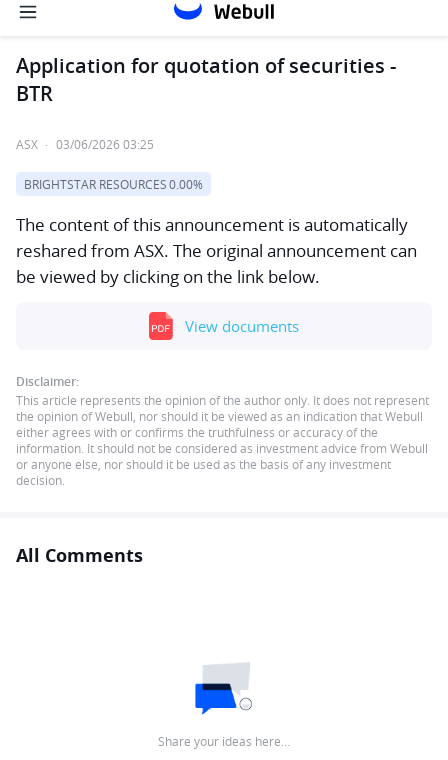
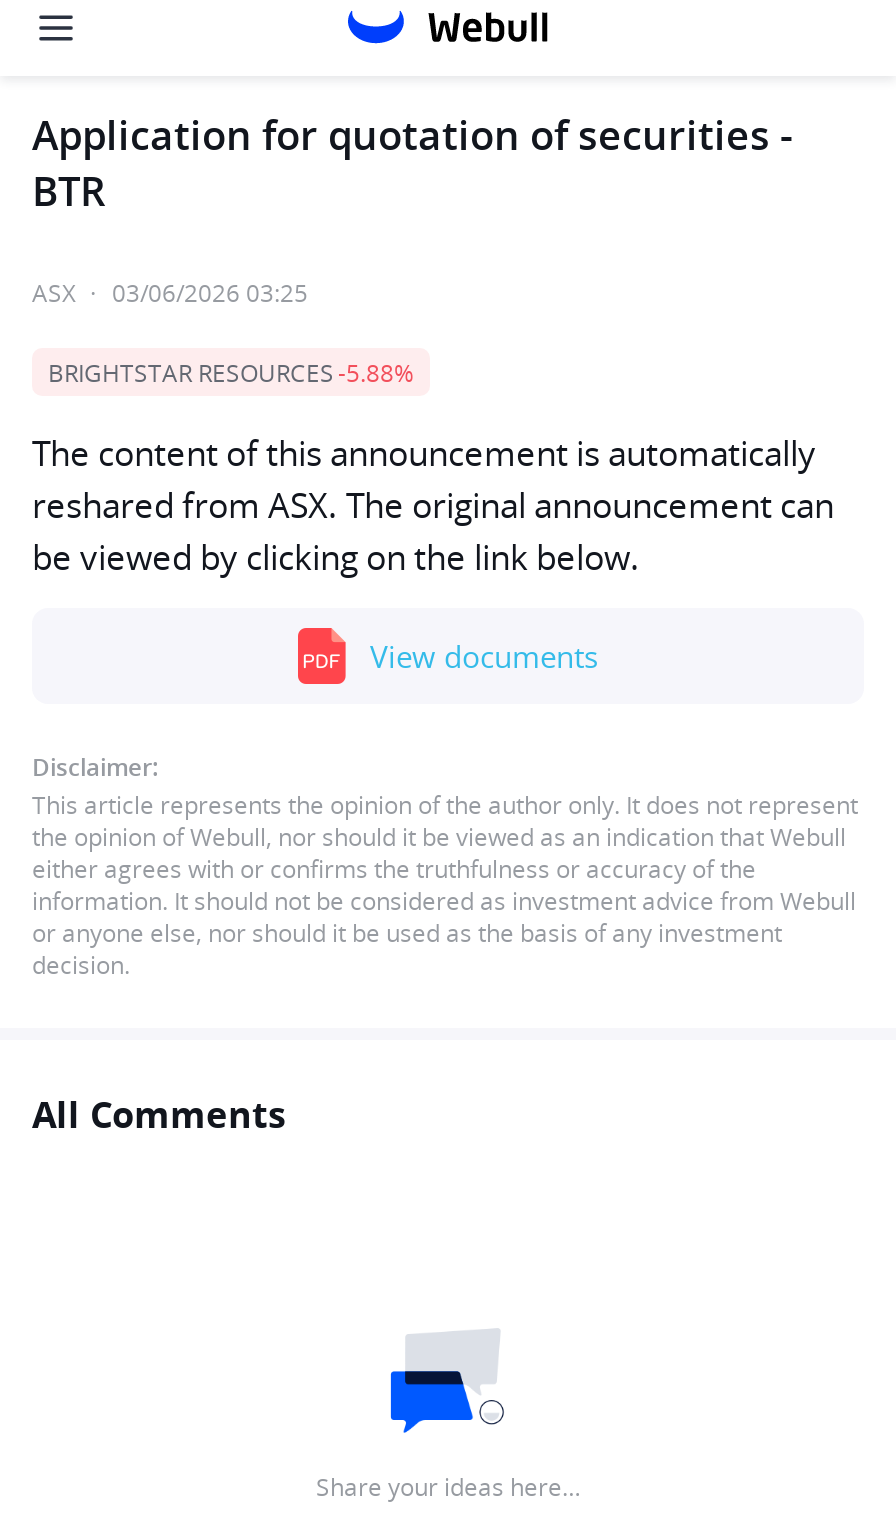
[24,176,203,192] BRIGHTSTAR RESOURCES 0.00% -> [48,356,414,388] BRIGHTSTAR RESOURCES -5.88%

